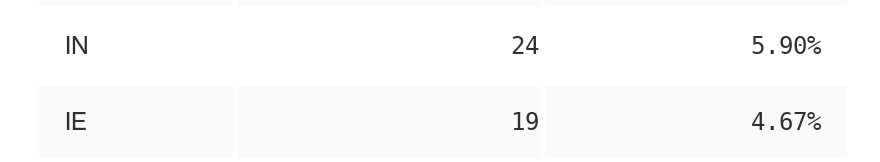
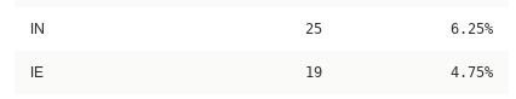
[511,32,539,60] 24 -> [305,20,322,37] 25
[751,32,821,60] 5.90% -> [451,20,493,37] 6.25%
[751,108,821,136] 4.67% -> [451,64,493,81] 4.75%

